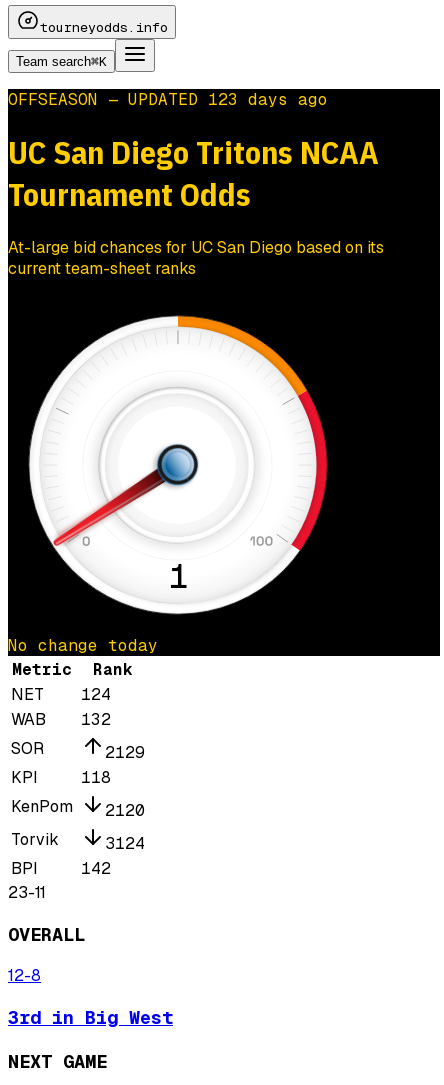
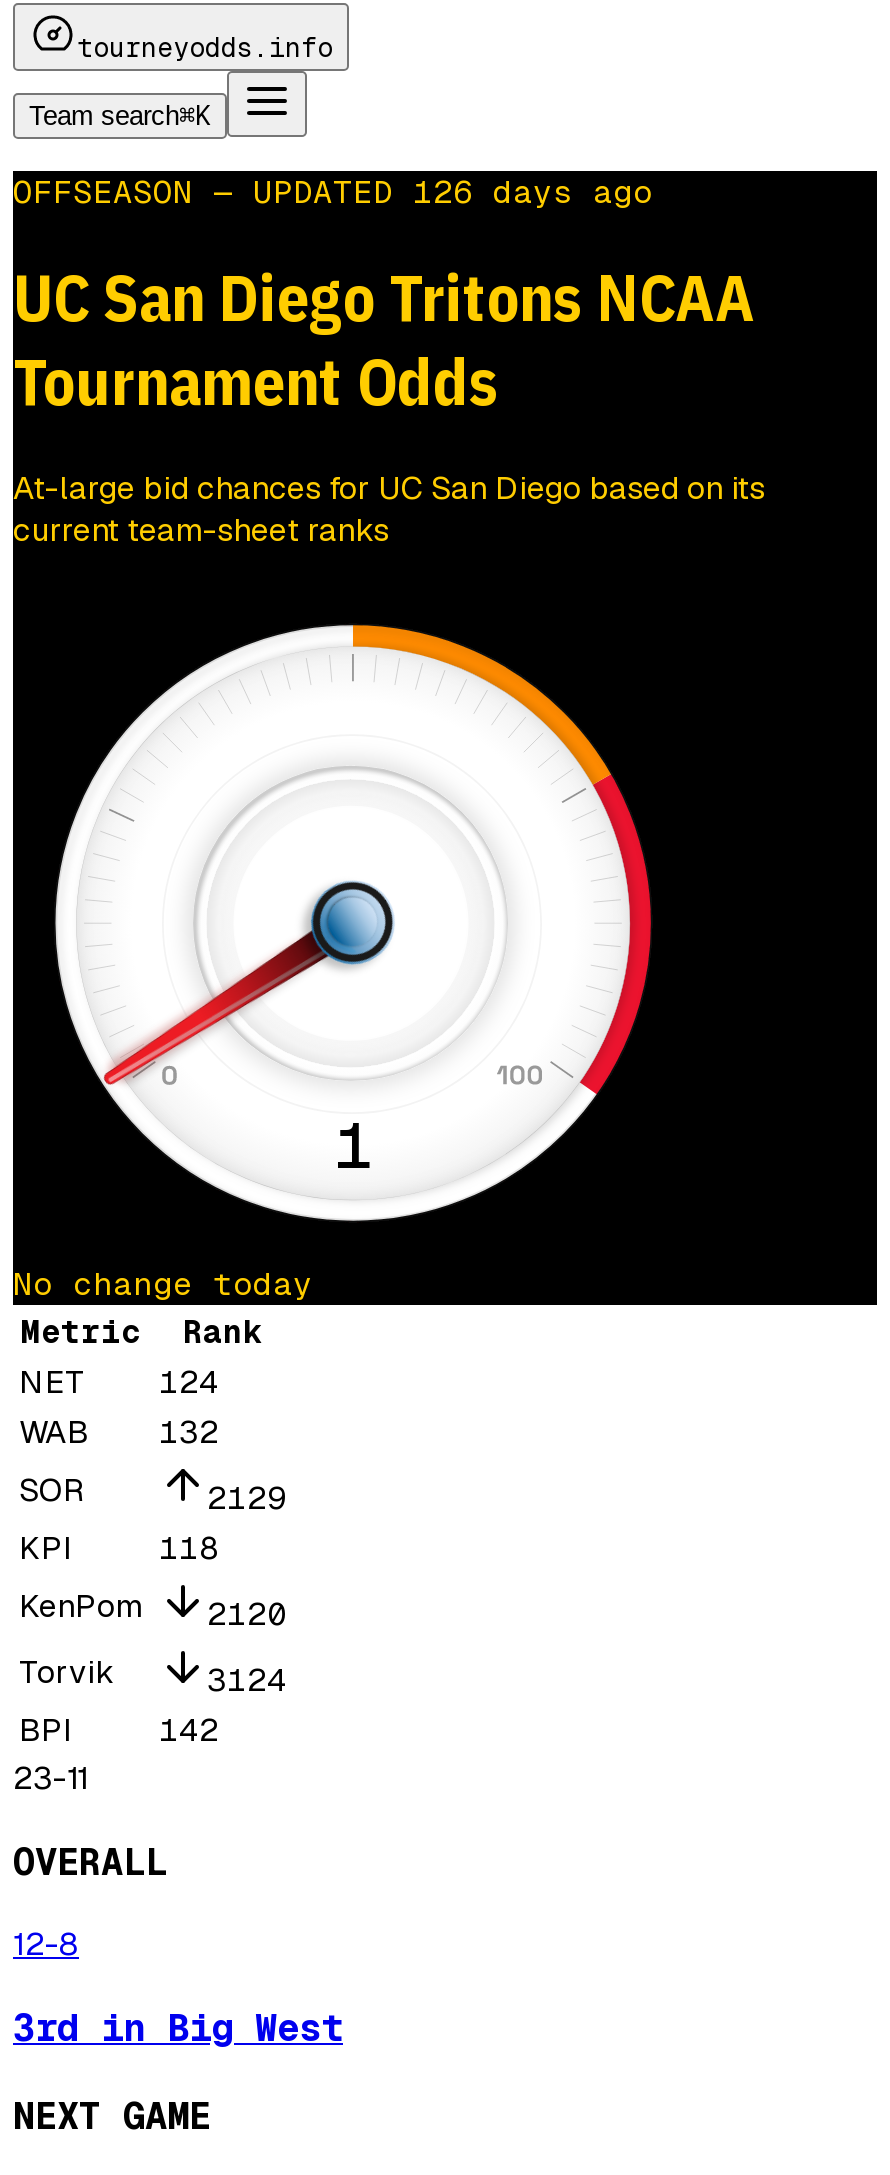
[8,89,328,110] OFFSEASON —UPDATED123 days ago -> [13,171,653,213] OFFSEASON —UPDATED126 days ago

